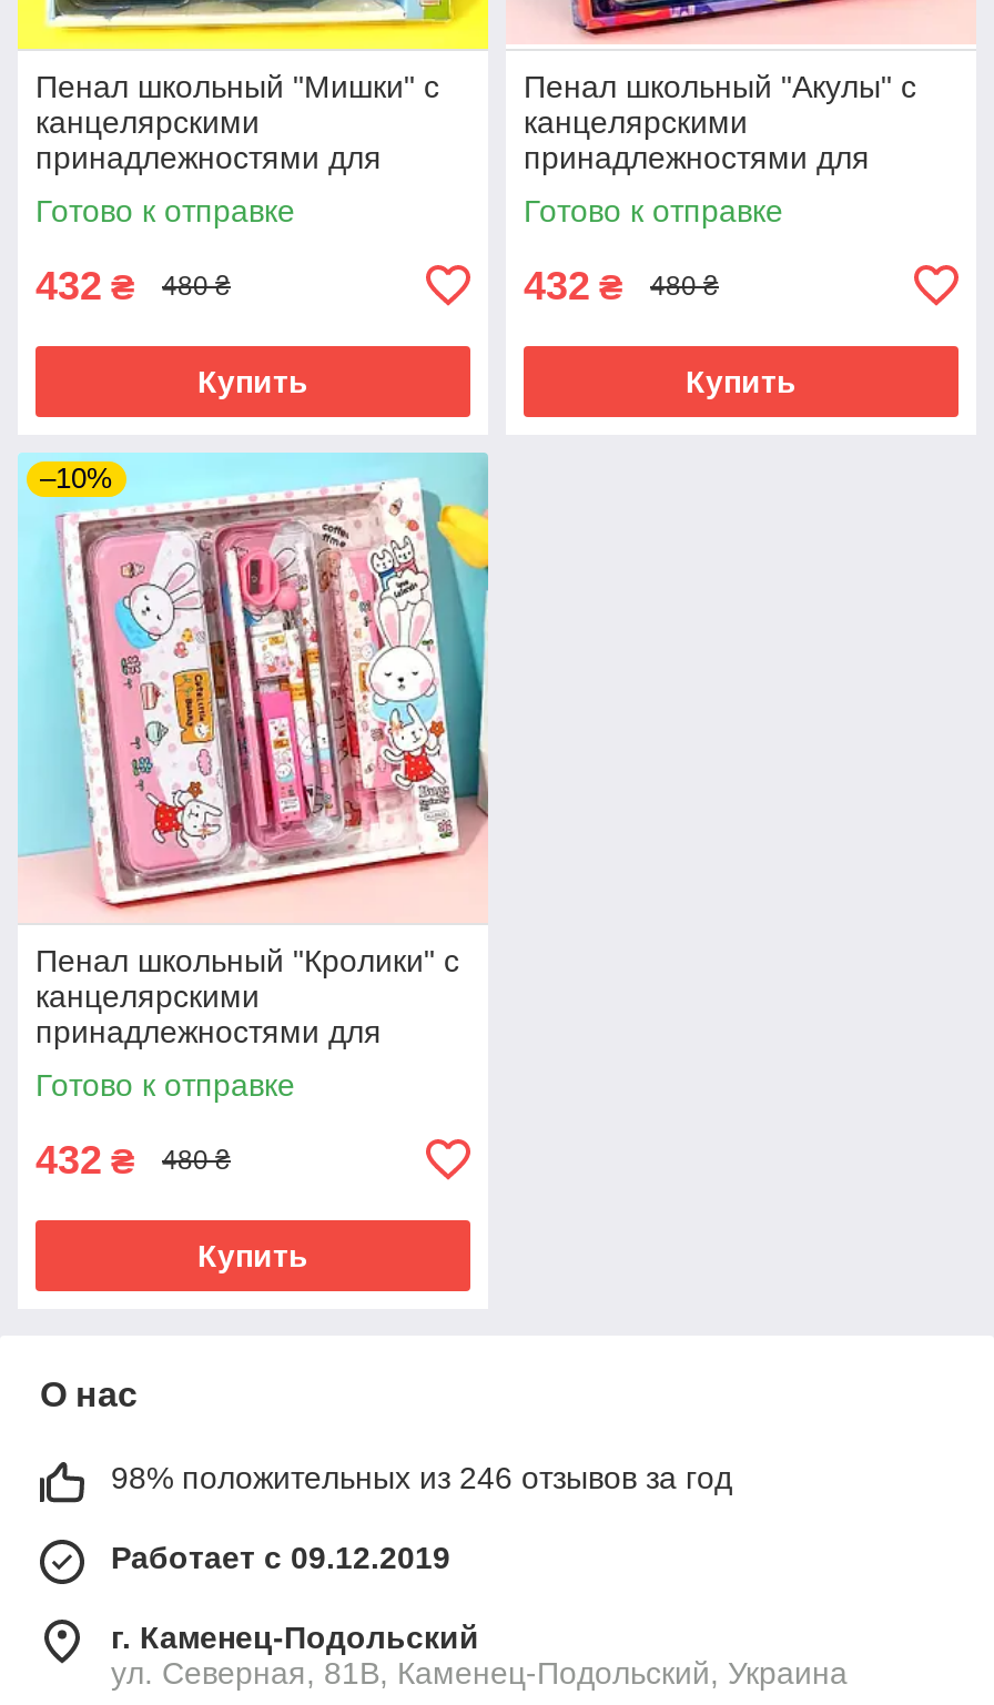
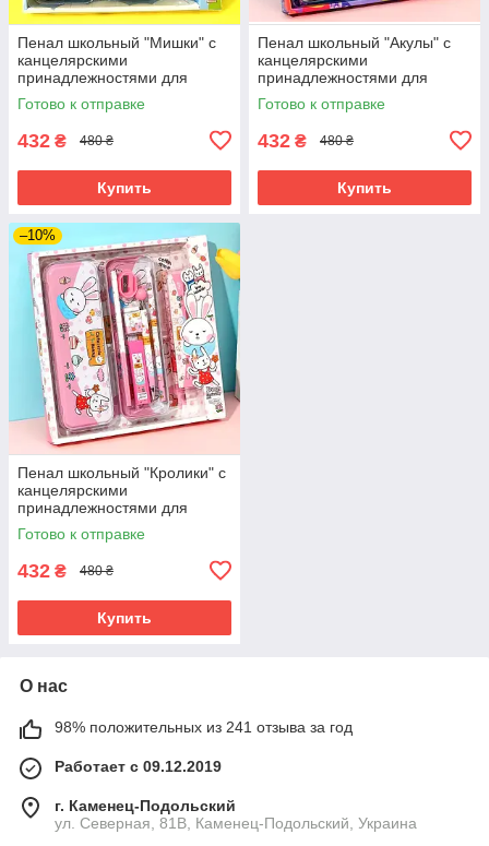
[111,1459,732,1495] 98% положительных из 246 отзывов за год -> [55,718,353,736] 98% положительных из 241 отзыва за год

